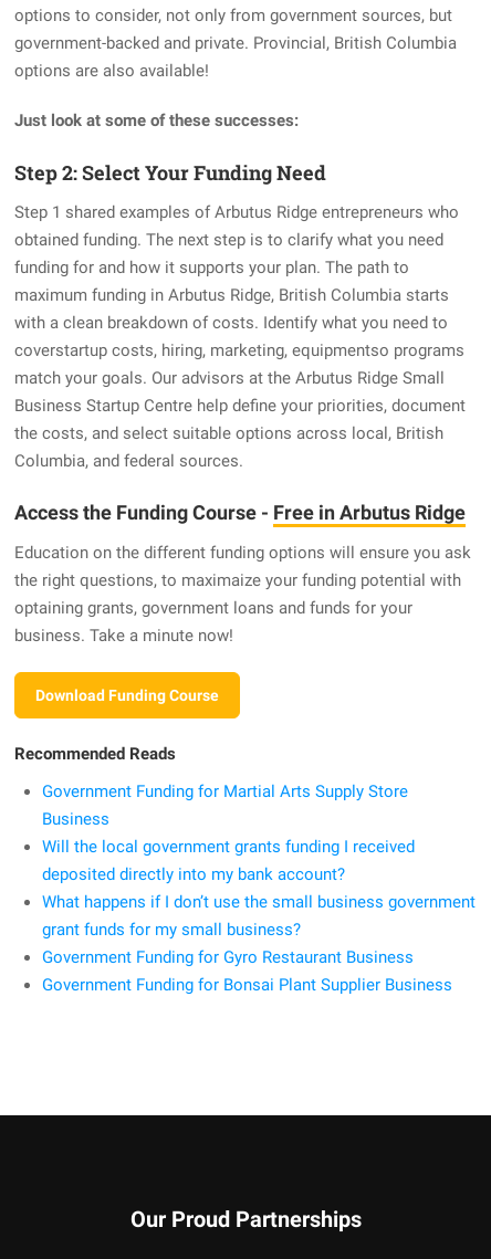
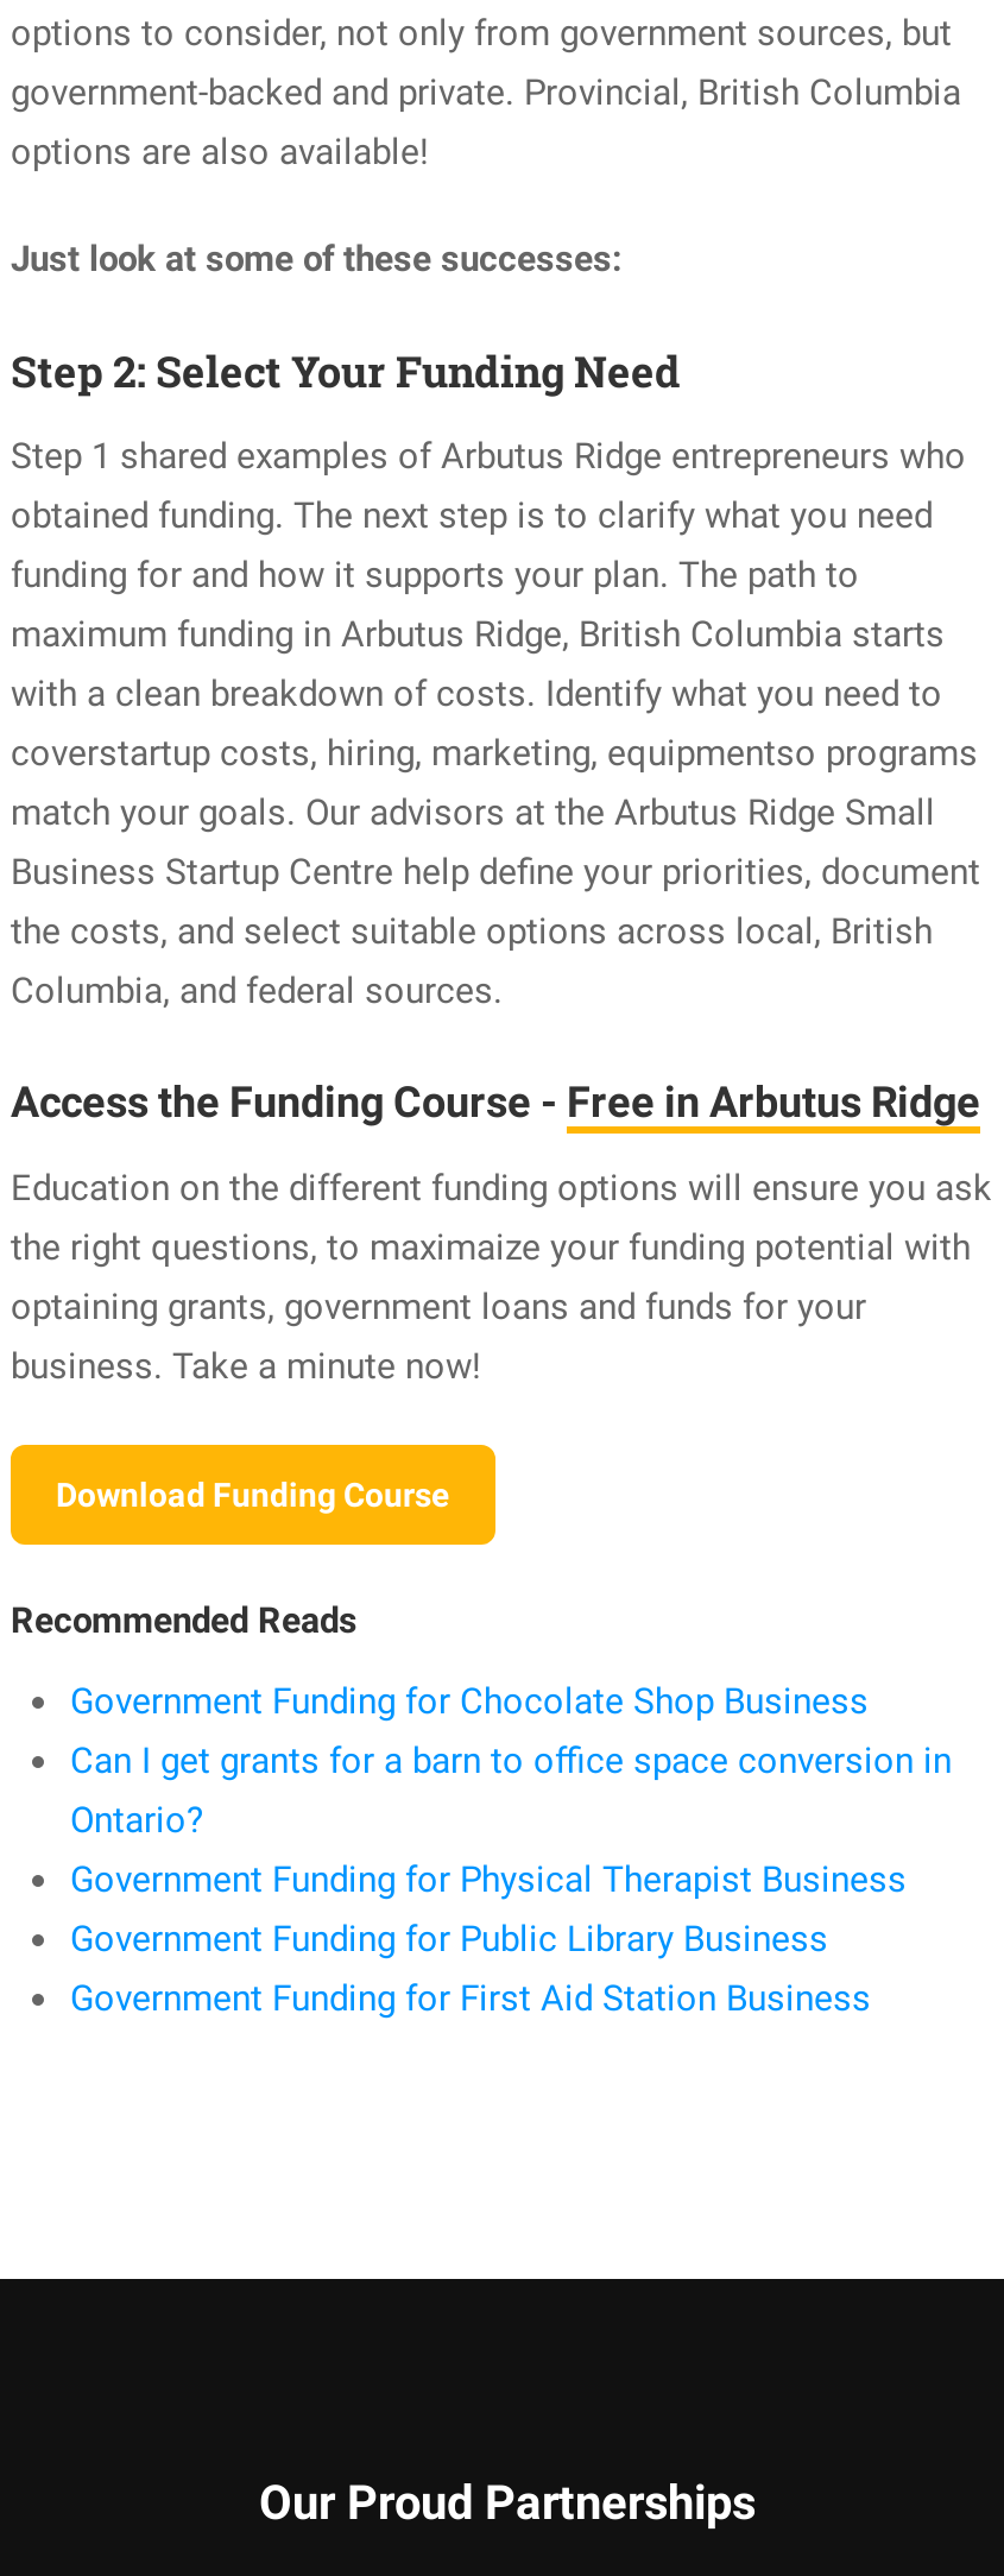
[42,781,476,995] Government Funding for Martial Arts Supply Store | Business | Will the local government grants funding I received | deposited directly into my bank account? | What happens if I don’t use the small business government | grant funds for my small business? | Government Funding for Gyro Restaurant Business | Government Funding for Bonsai Plant Supplier Business -> [70,1680,952,2020] Government Funding for Chocolate Shop Business | Can I get grants for a barn to office space conversion in | Ontario? | Government Funding for Physical Therapist Business | Government Funding for Public Library Business | Government Funding for First Aid Station Business

